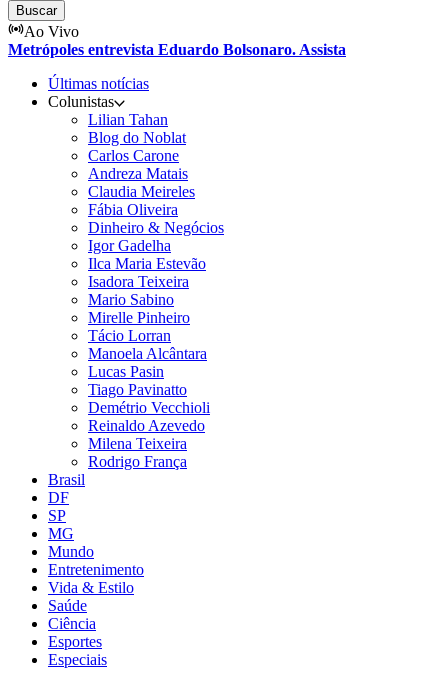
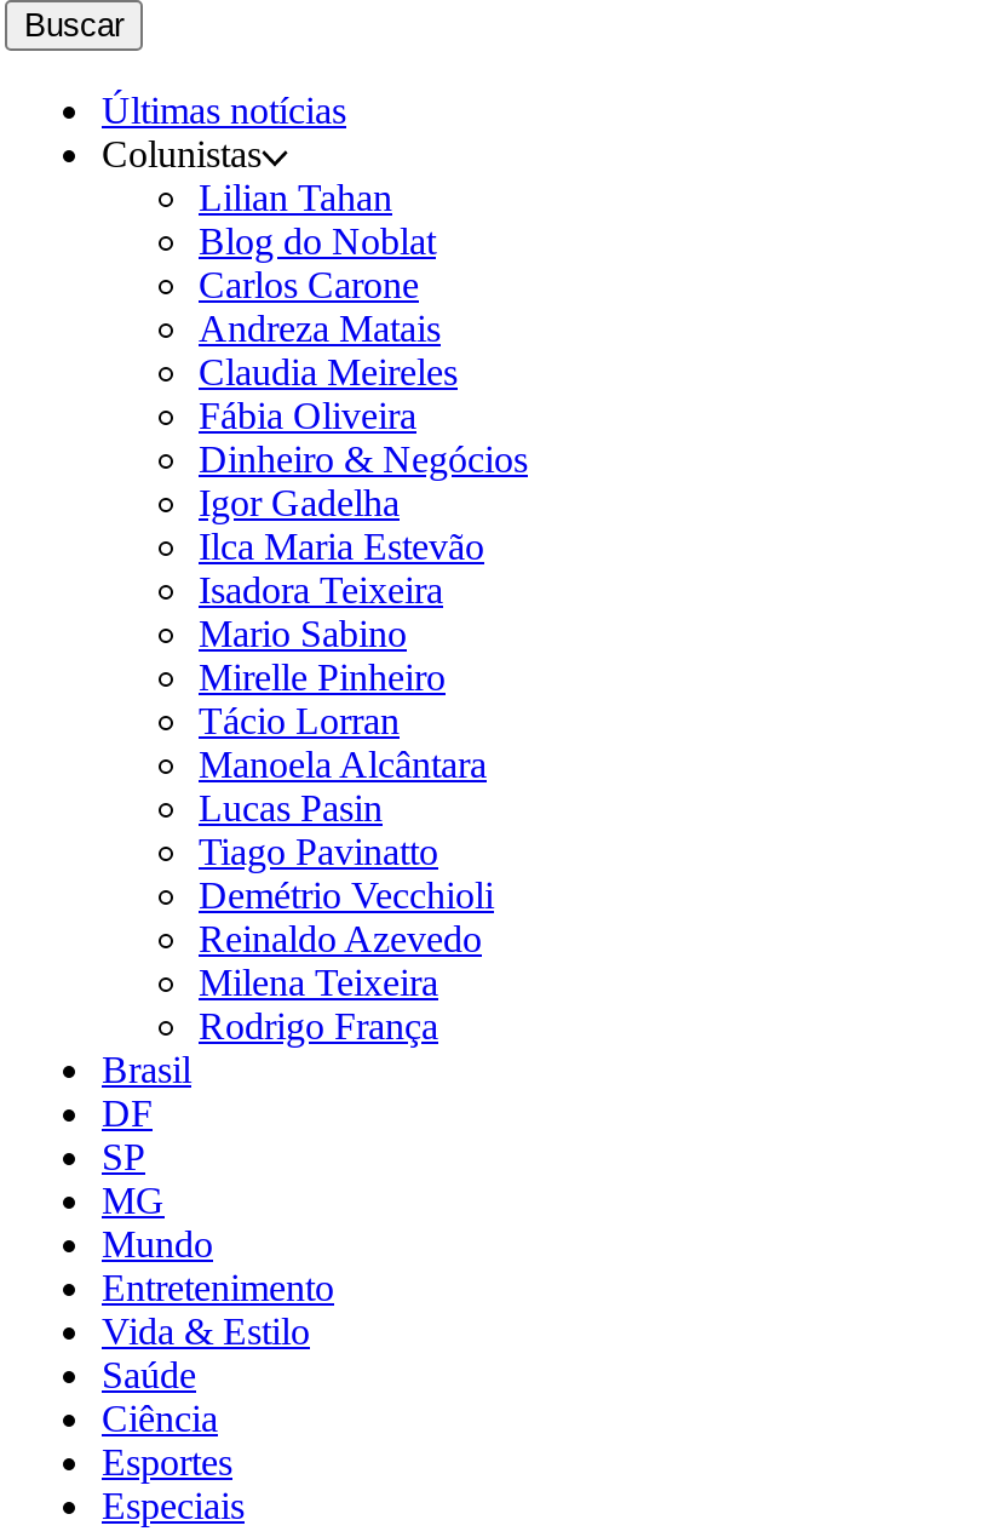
[8,23,346,58] Ao Vivo | Metrópoles entrevista Eduardo Bolsonaro. Assista -> none

